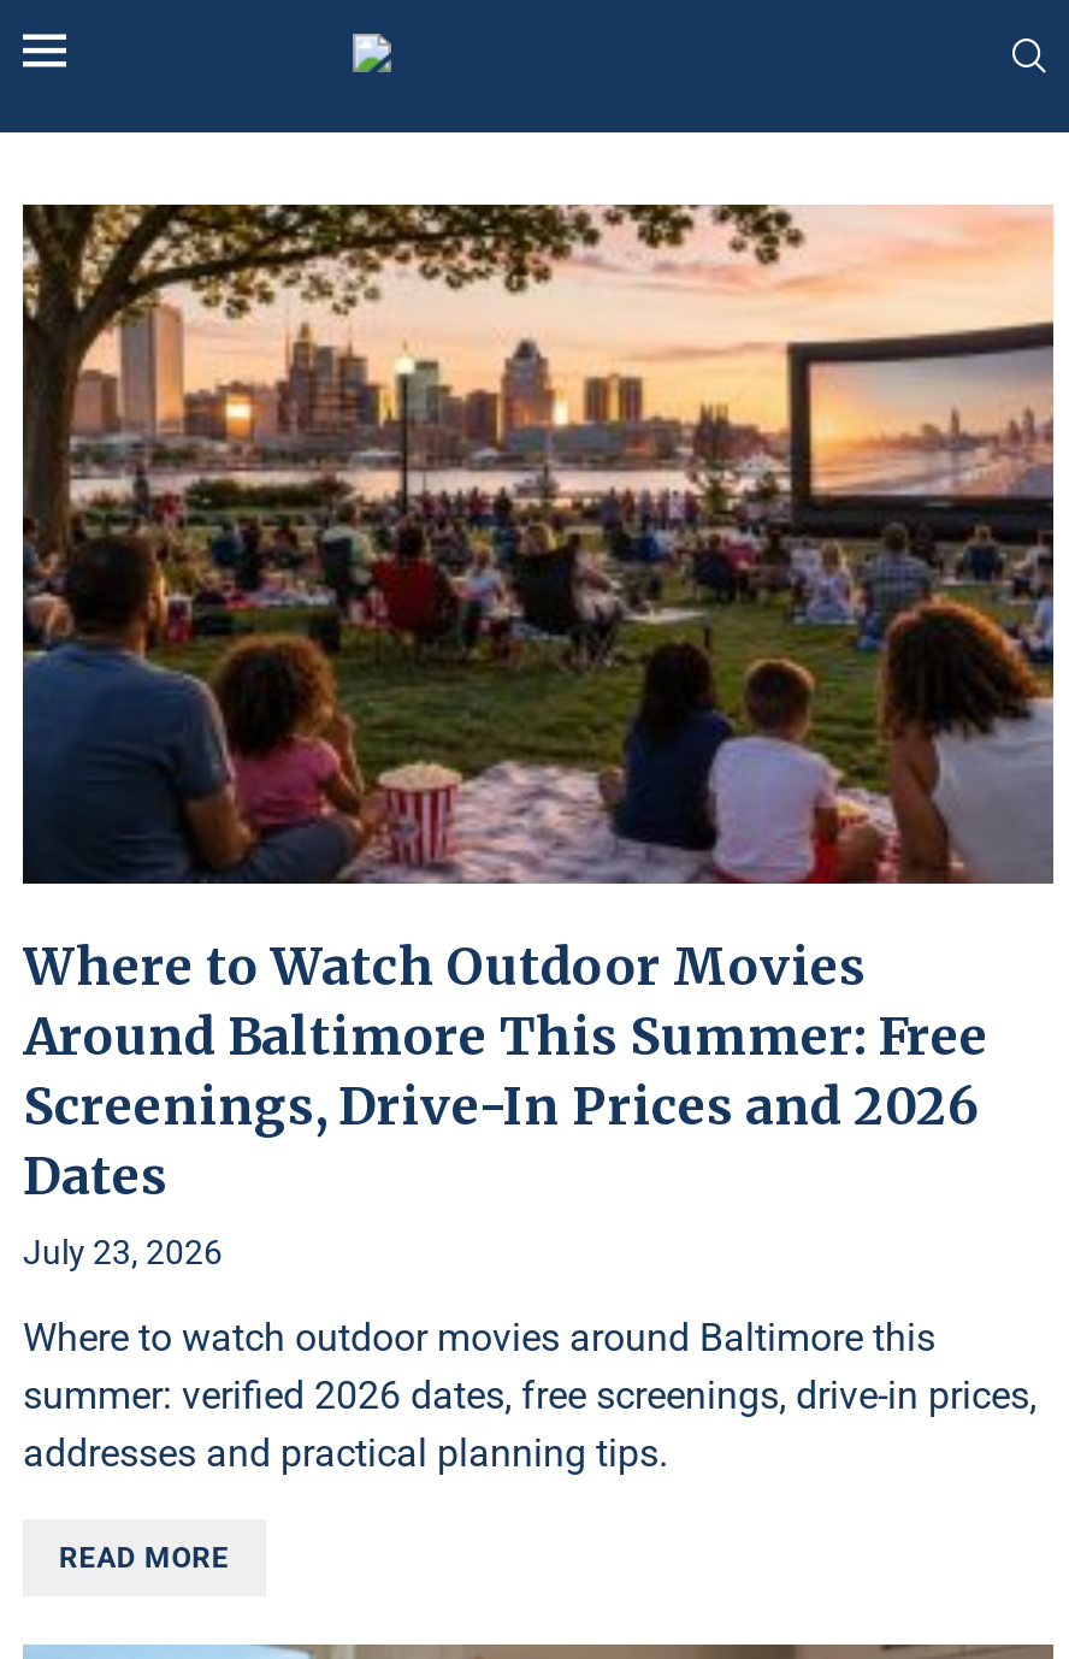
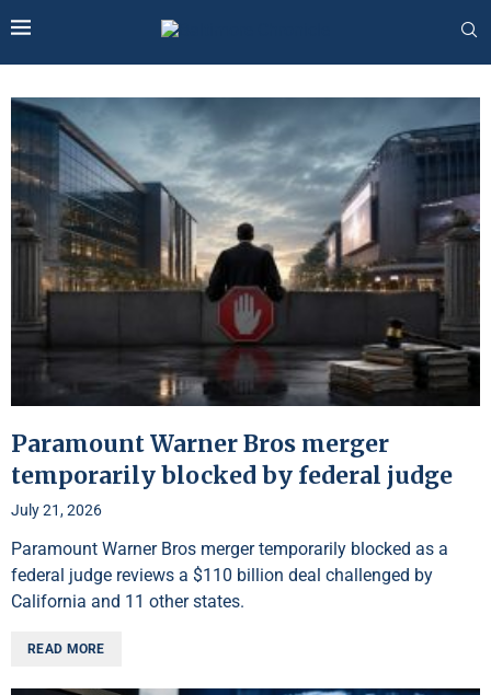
[20,202,1056,1273] [image] | Where to Watch Outdoor Movies | Around Baltimore This Summer: Free | Screenings, Drive-In Prices and 2026 | Dates | July 23, 2026 -> [11,96,481,519] [image] | Paramount Warner Bros merger | temporarily blocked by federal judge | July 21, 2026
[23,1316,1036,1477] Where to watch outdoor movies around Baltimore this | summer: verified 2026 dates, free screenings, drive-in prices, | addresses and practical planning tips. -> [11,539,448,612] Paramount Warner Bros merger temporarily blocked as a | federal judge reviews a $110 billion deal challenged by | California and 11 other states.

